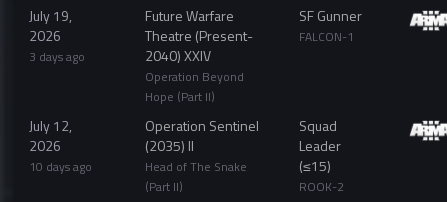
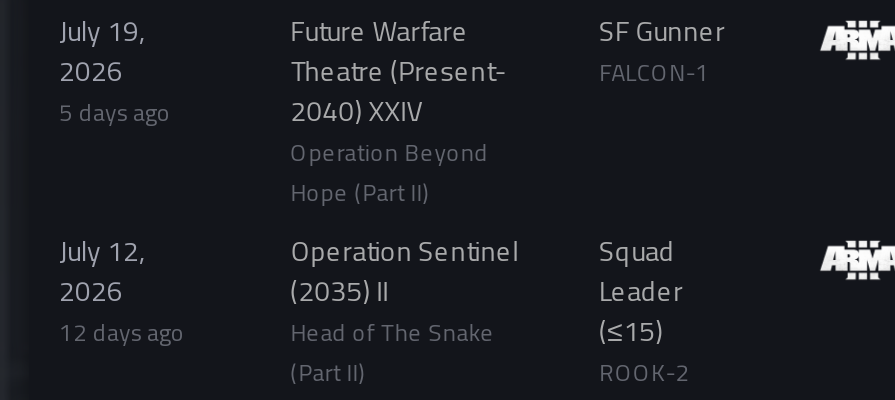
[29,48,85,66] 3 days ago -> [59,95,171,131] 5 days ago
[29,158,92,176] 10 days ago -> [59,315,185,351] 12 days ago

